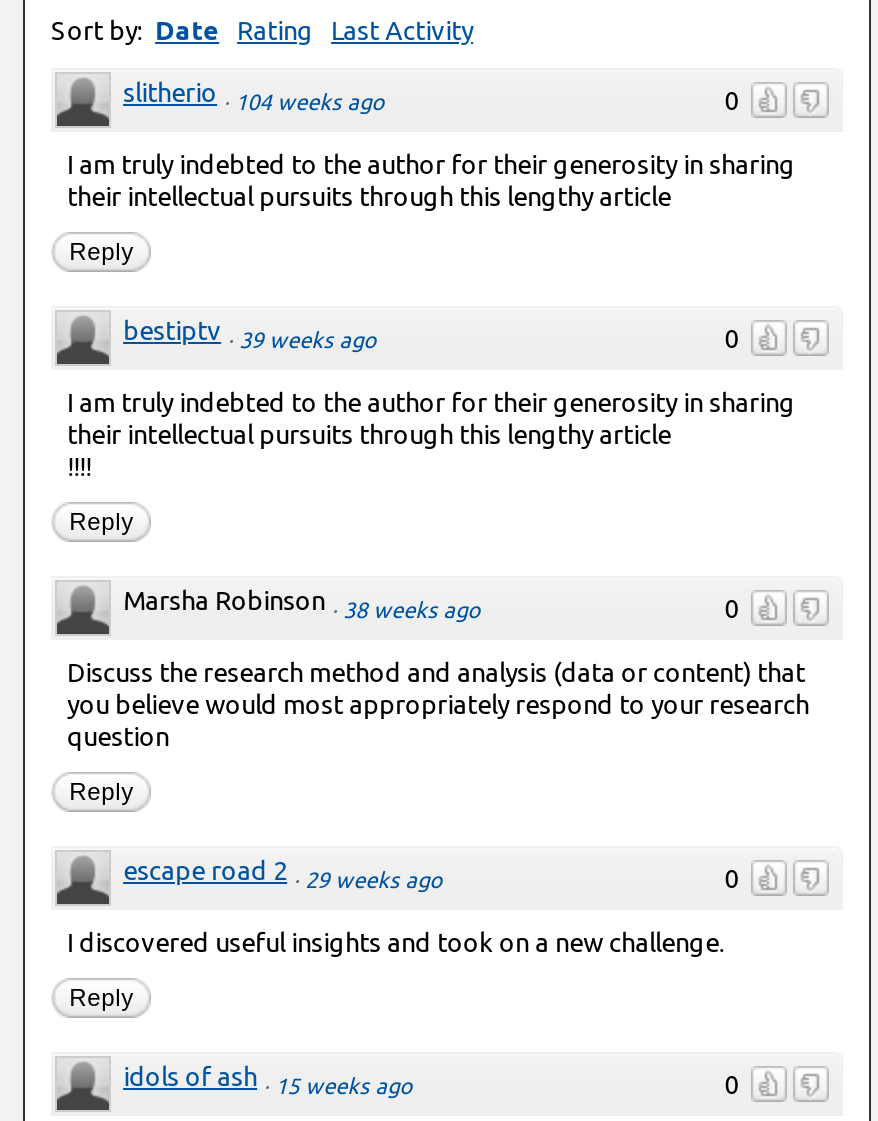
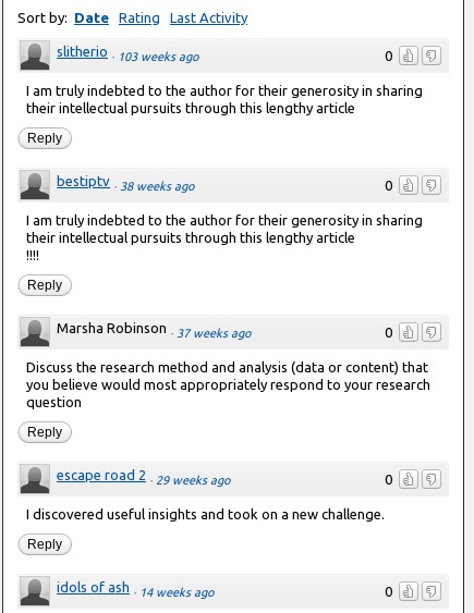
[123,78,383,114] slitherio · 104 weeks ago -> [57,43,198,63] slitherio · 103 weeks ago
[123,316,375,352] bestiptv · 39 weeks ago -> [57,173,194,193] bestiptv · 38 weeks ago
[123,586,479,622] Marsha Robinson · 38 weeks ago -> [57,320,251,339] Marsha Robinson · 37 weeks ago
[123,1062,411,1098] idols of ash · 15 weeks ago -> [57,579,214,599] idols of ash · 14 weeks ago

